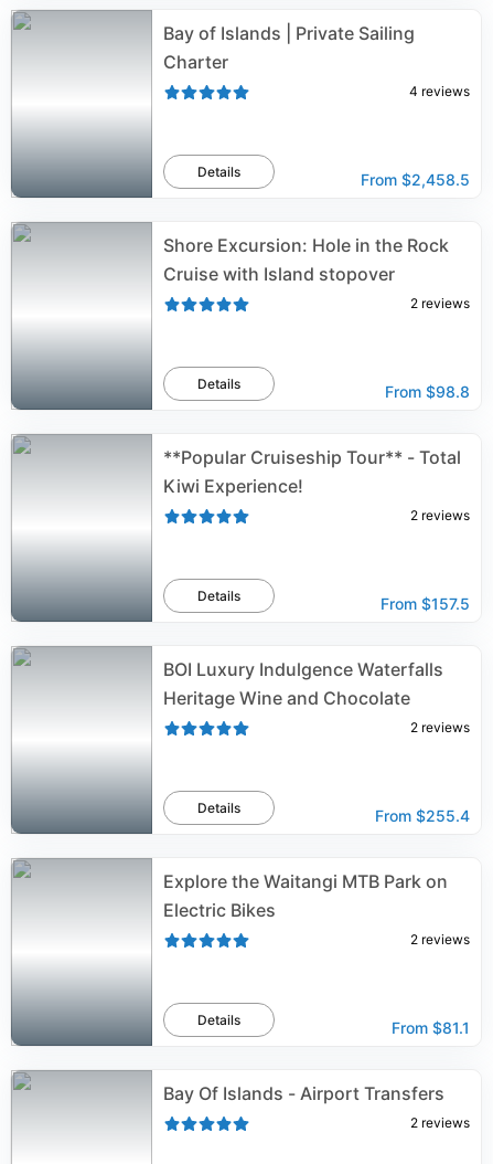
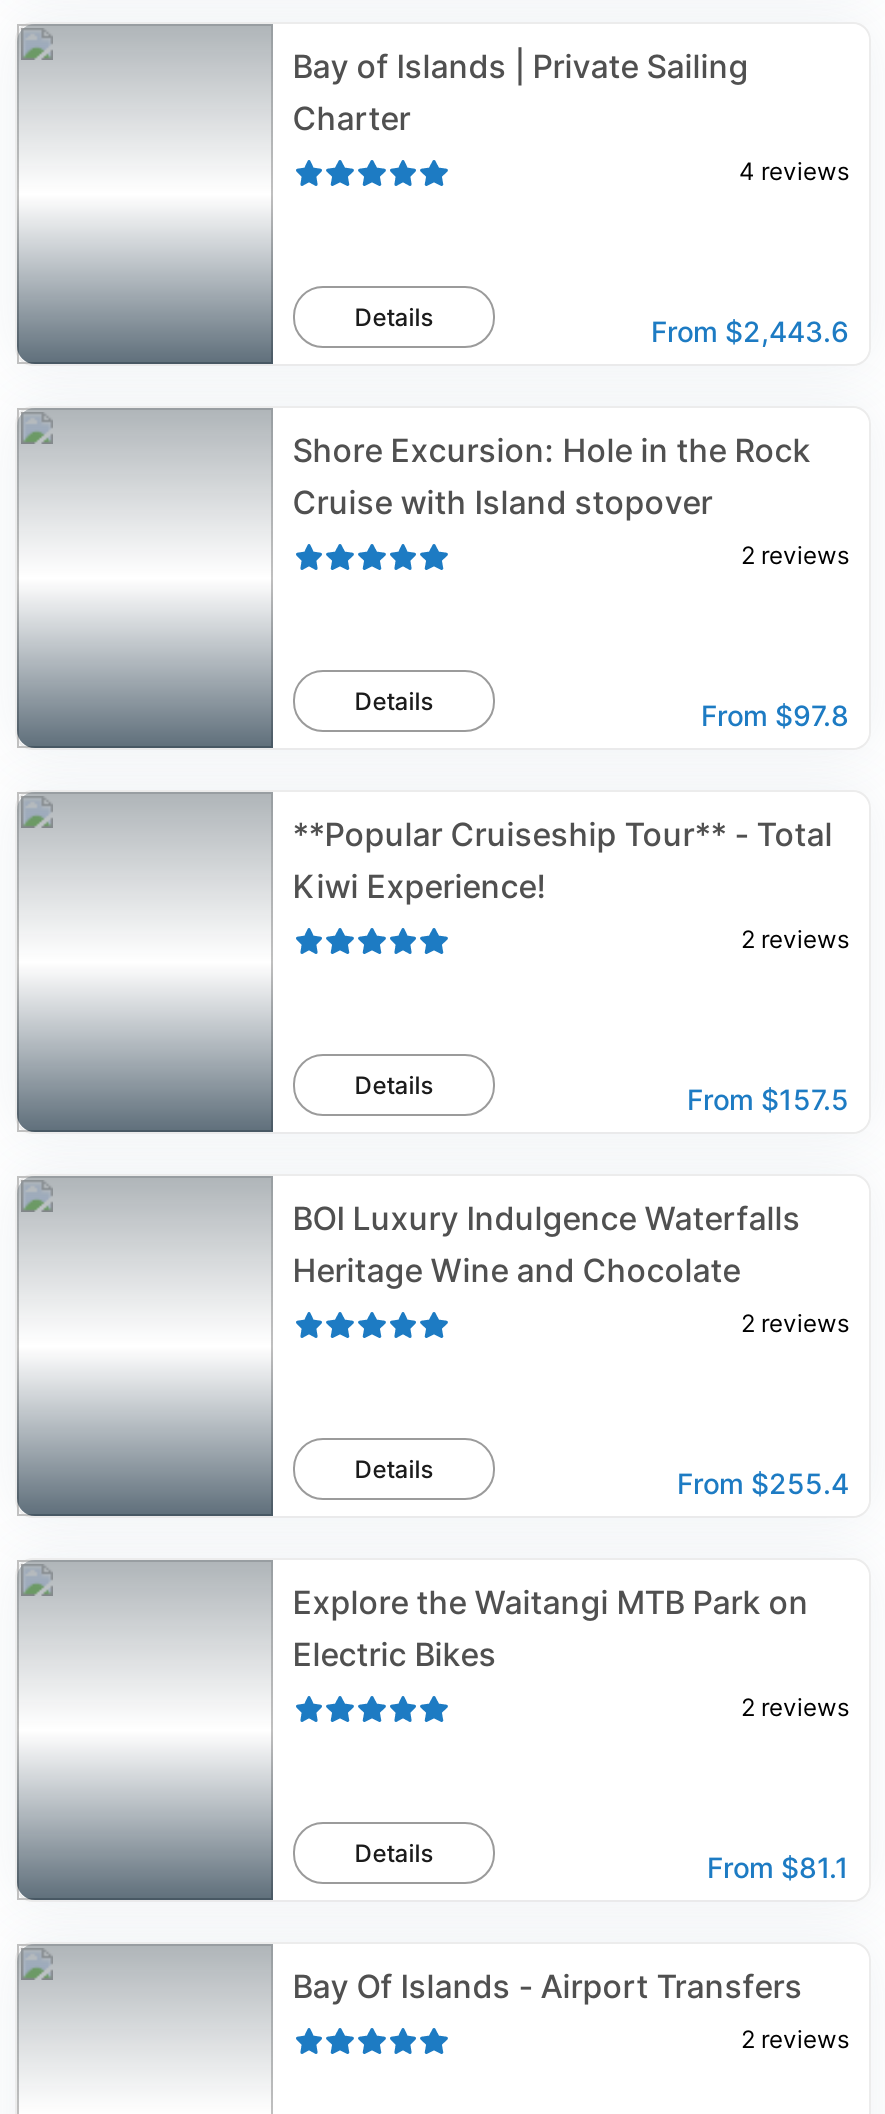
[361,170,470,189] From $2,458.5 -> [651,314,849,348] From $2,443.6
[385,382,470,401] From $98.8 -> [701,698,849,732] From $97.8

